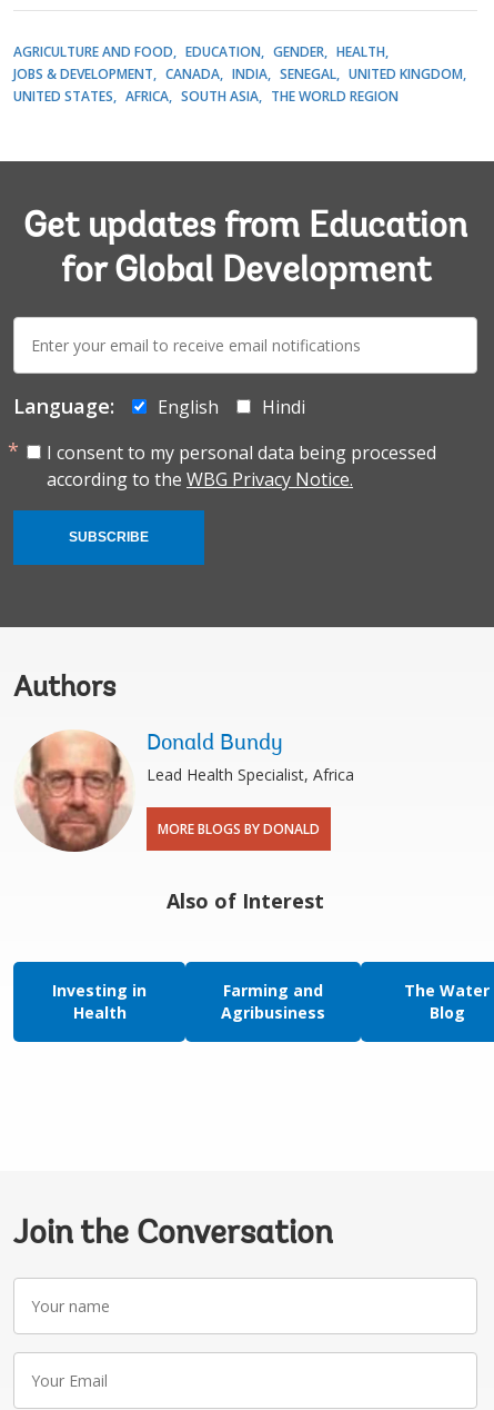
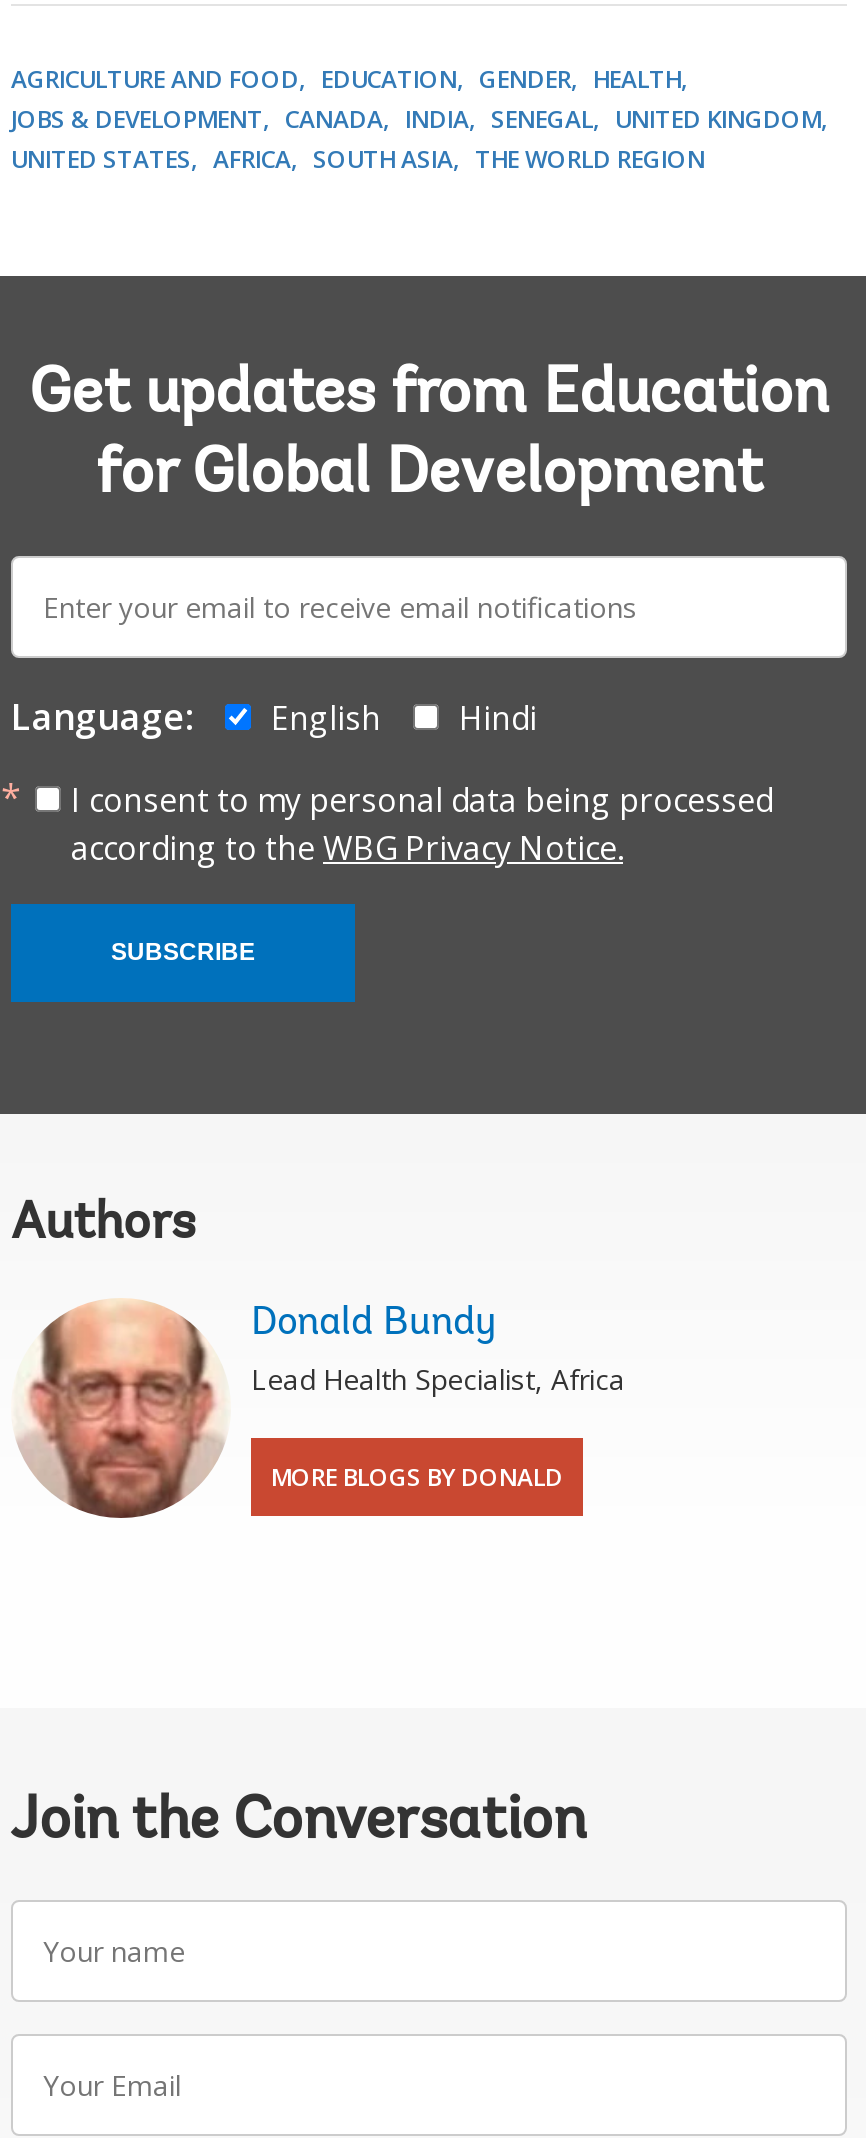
[12,887,491,1043] [image] | Also of Interest | Investing in | Health -> none
[221,979,325,1023] Farming and | Agribusiness -> none
[404,979,490,1023] The Water | Blog -> none

